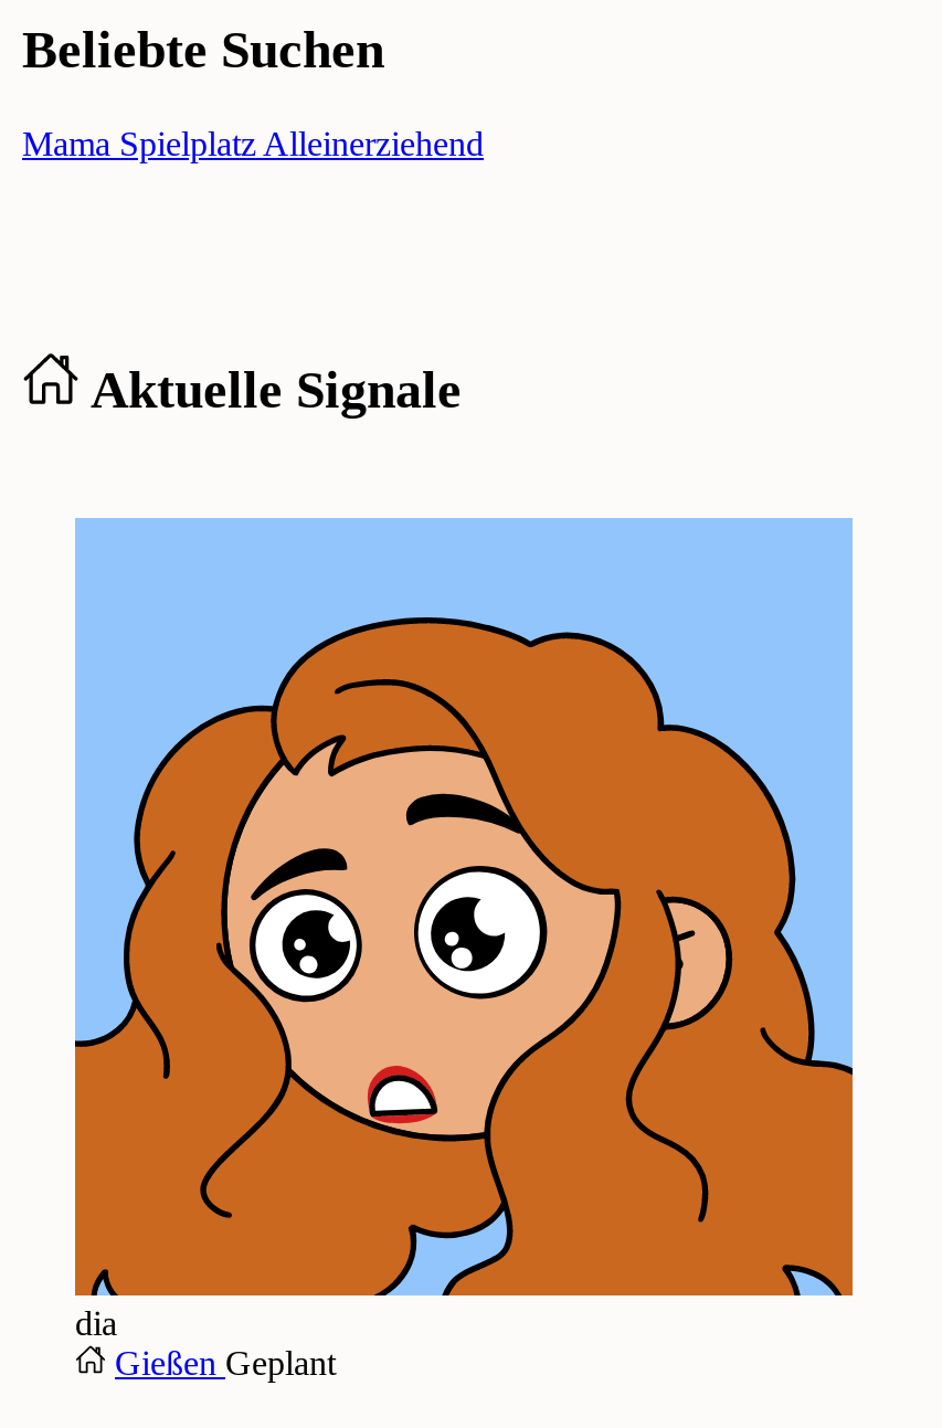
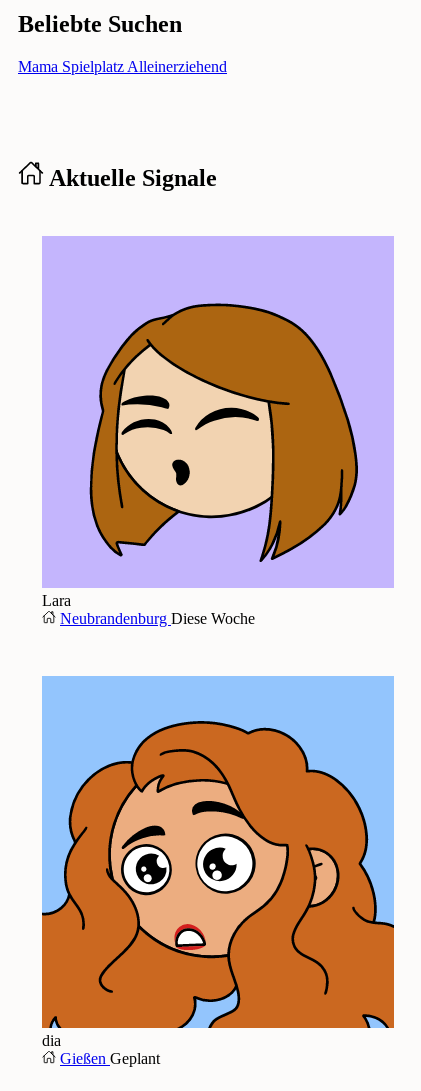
none -> [42,236,394,626] [image] | Lara | Neubrandenburg Diese Woche

